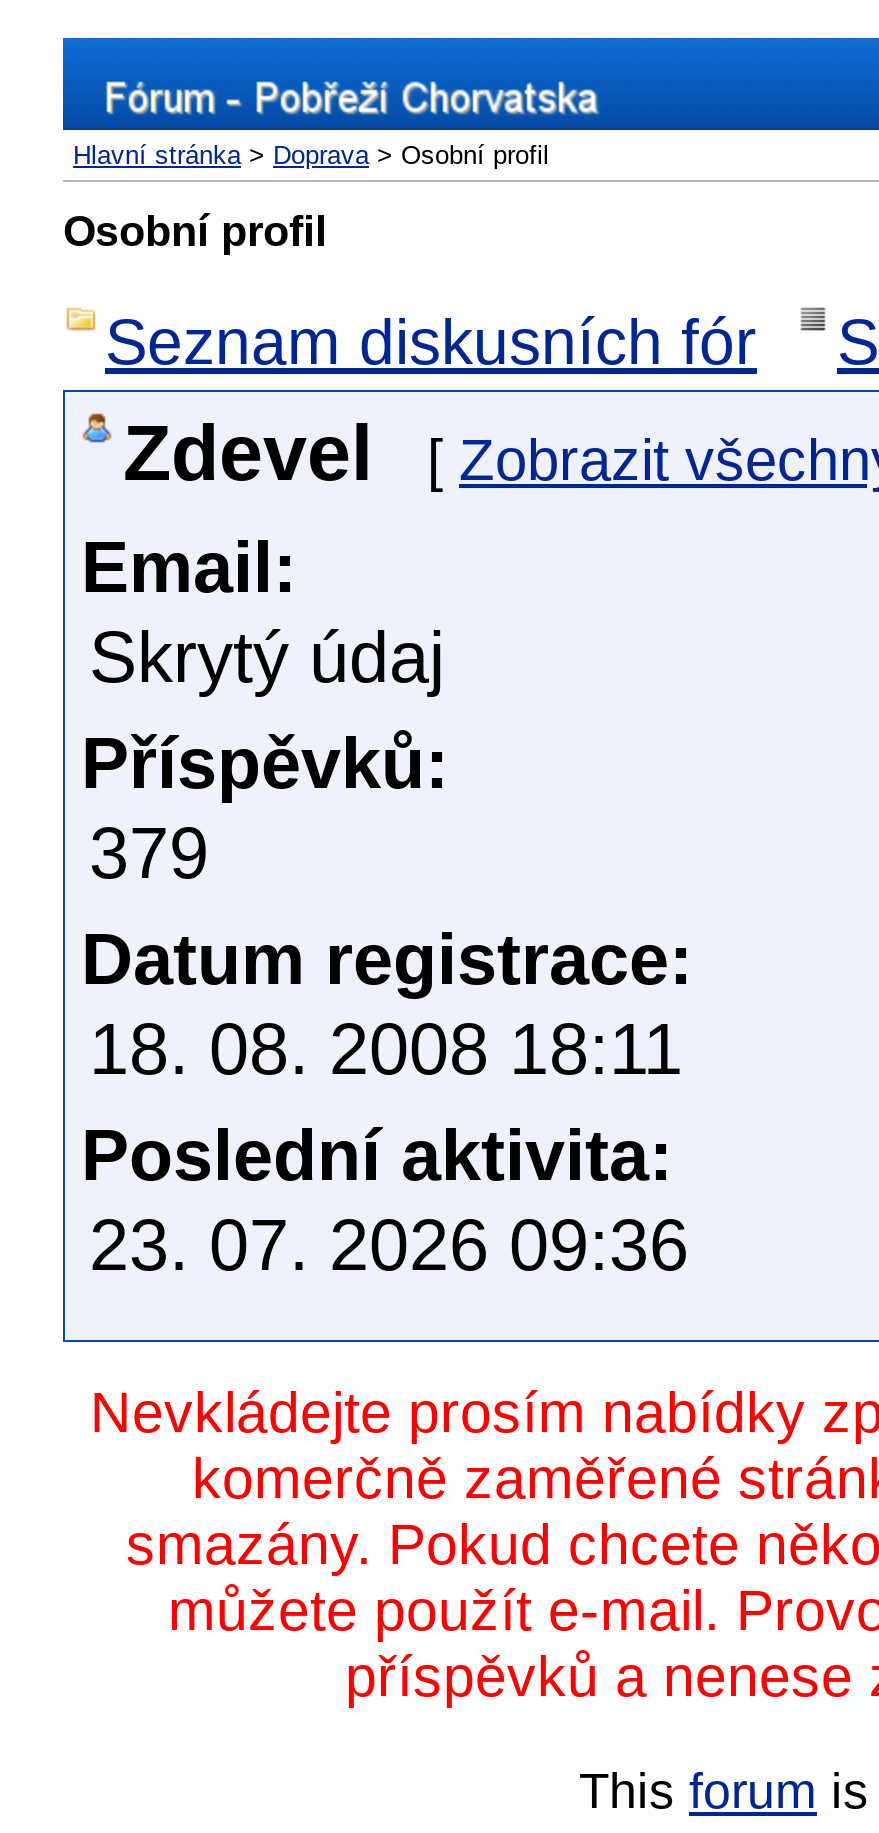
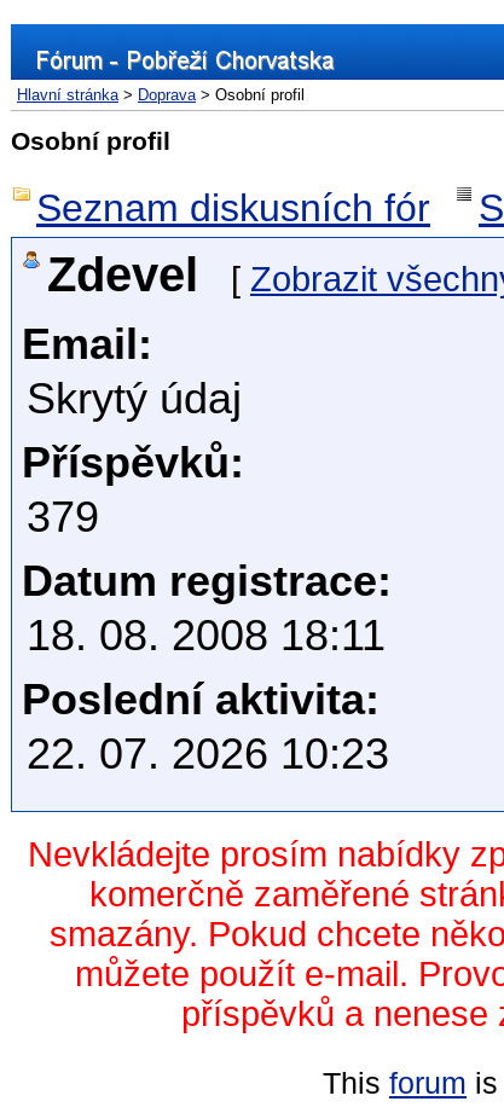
[89,1205,689,1285] 23. 07. 2026 09:36 -> [27,730,389,778] 22. 07. 2026 10:23

